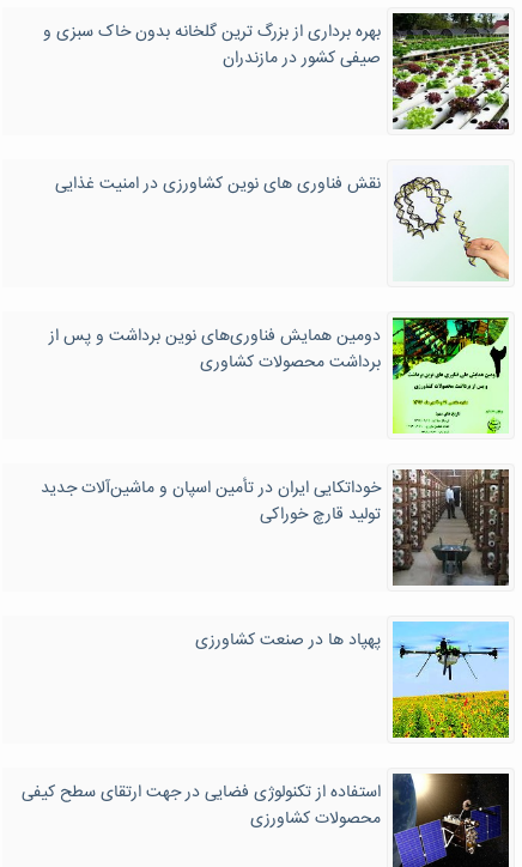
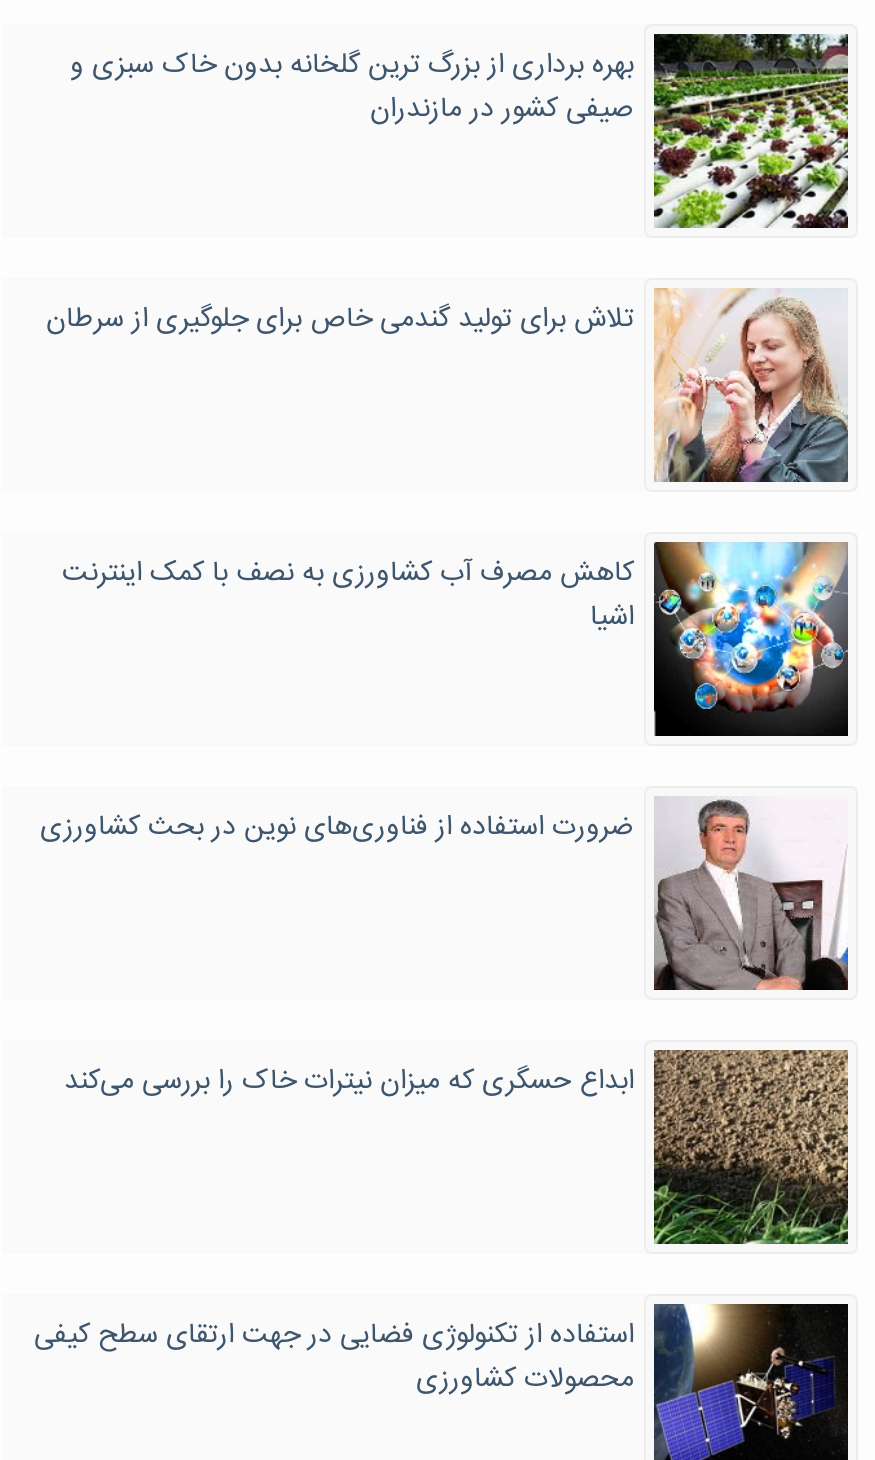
[55,165,510,281] [image] | نقش فناوری های نوین کشاورزی در امنیت غذایی -> [46,286,850,484] [image] | تلاش برای تولید گندمی خاص برای جلوگیری از سرطان
[49,316,509,435] [image] | دومین همایش فناوری‌های نوین برداشت و پس از | برداشت محصولات کشاوری -> [62,542,850,738] [image] | کاهش مصرف آب کشاورزی به نصف با کمک اینترنت | اشیا
[41,468,510,587] [image] | خوداتکایی ایران در تأمین اسپان و ماشین‌آلات جدید | تولید قارچ خوراکی -> [40,796,850,992] [image] | ضرورت استفاده از فناوری‌های نوین در بحث کشاورزی
[195,620,510,739] [image] | پهپاد ها در صنعت کشاورزی -> [64,1048,850,1246] [image] | ابداع حسگری که میزان نیترات خاک را بررسی می‌کند

